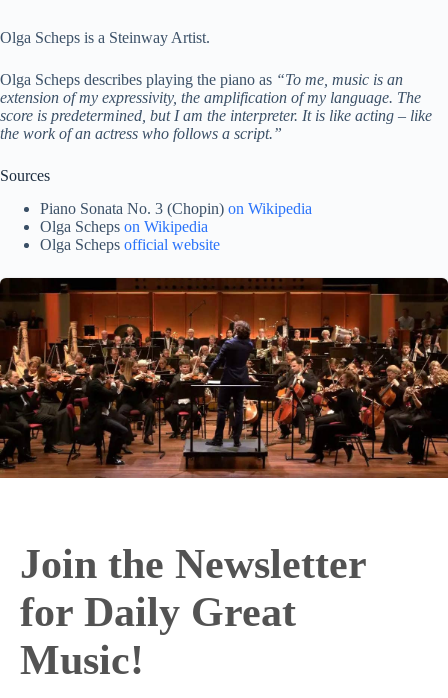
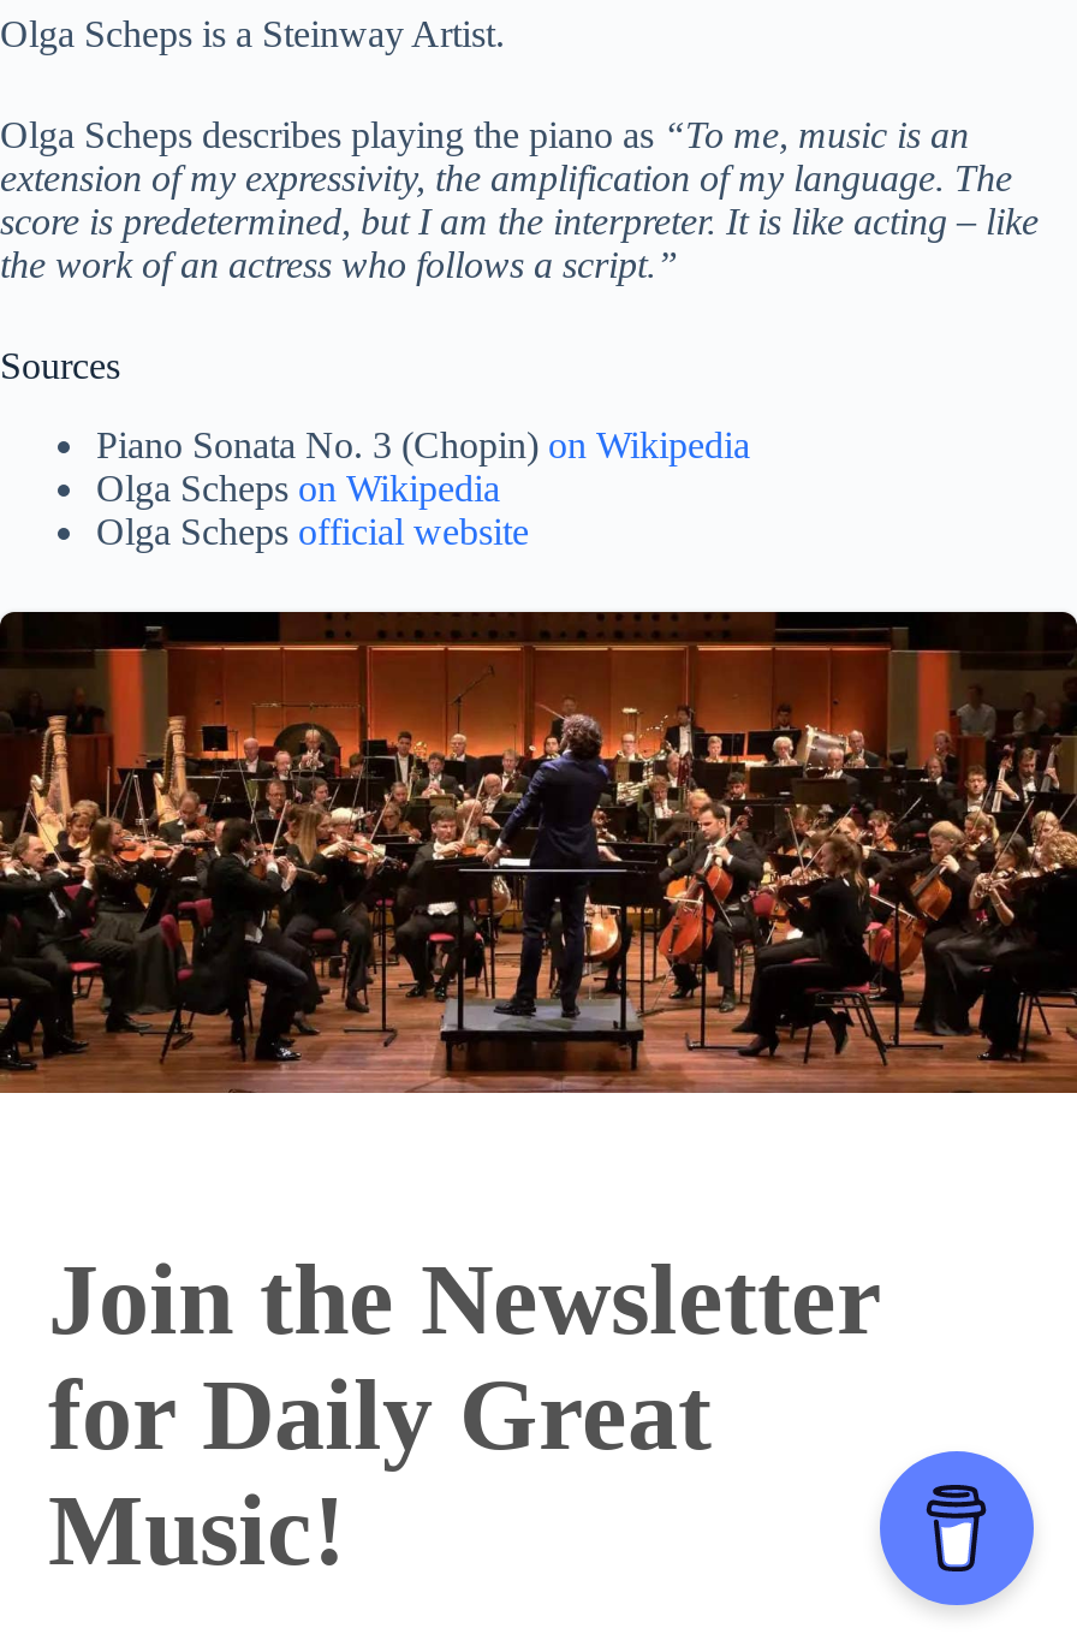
none -> [877,1449,1036,1610] [image]

